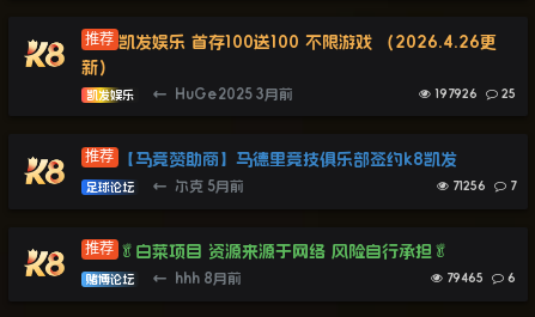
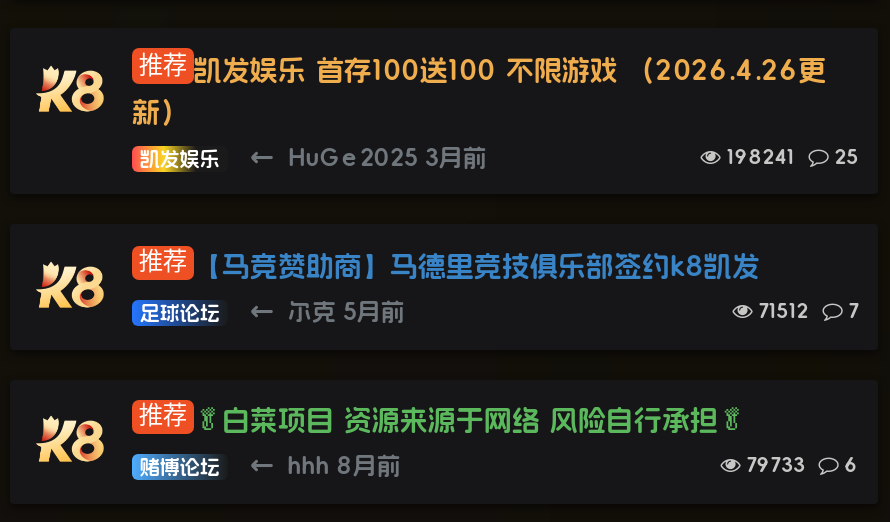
[431,87,516,100] 197926 25 -> [720,145,858,167] 198241 25
[449,179,516,192] 71256 7 -> [752,300,858,322] 71512 7
[443,271,516,285] 79465 6 -> [740,454,858,476] 79733 6

